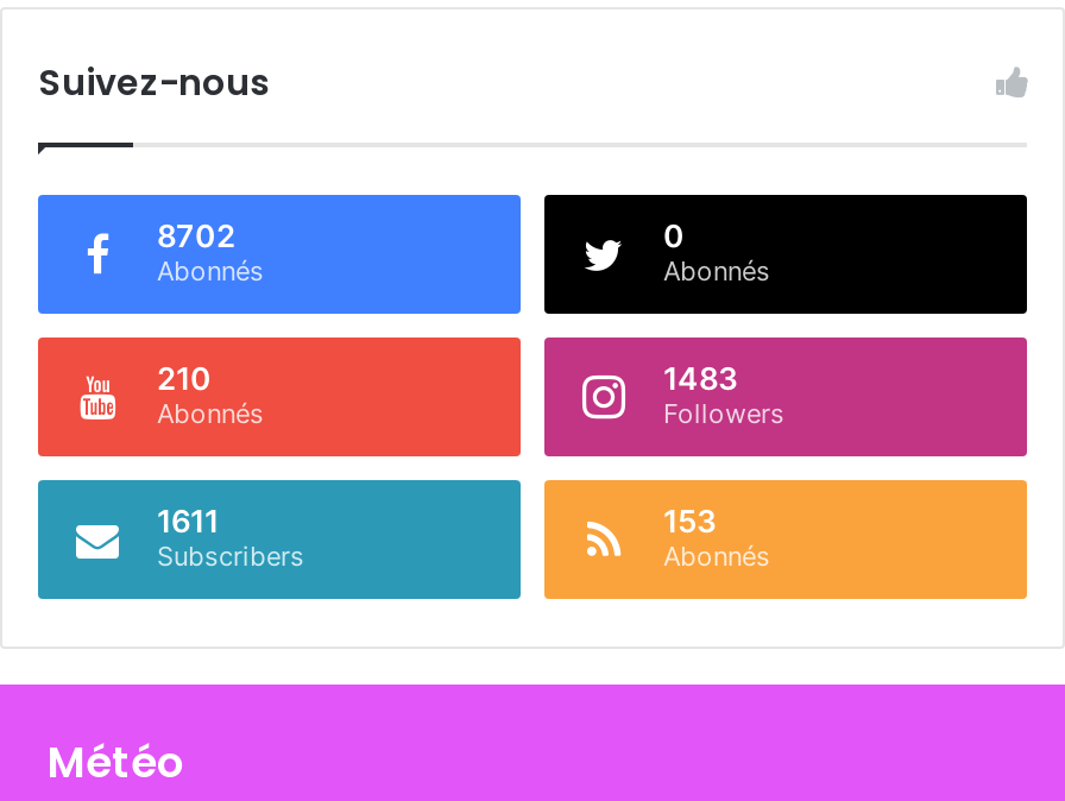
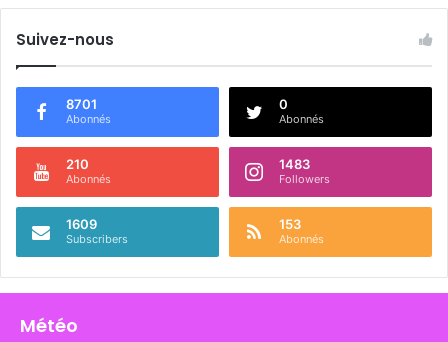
[157,217,235,255] 8702 -> [66,96,97,112] 8701
[157,502,219,540] 1611 -> [66,216,97,232] 1609

